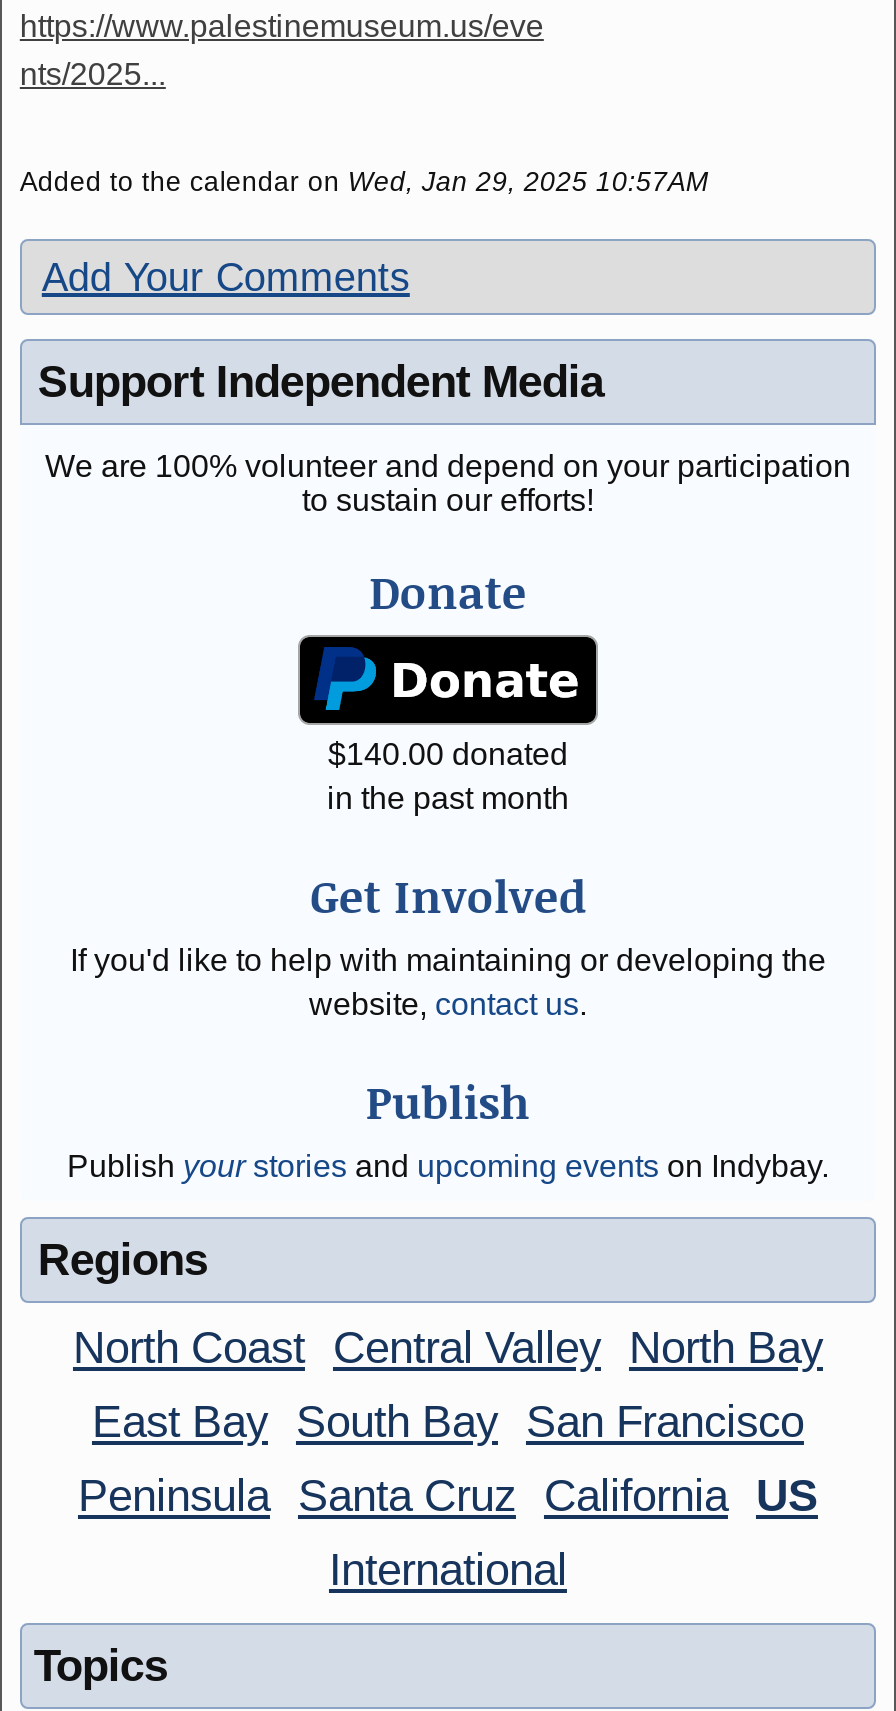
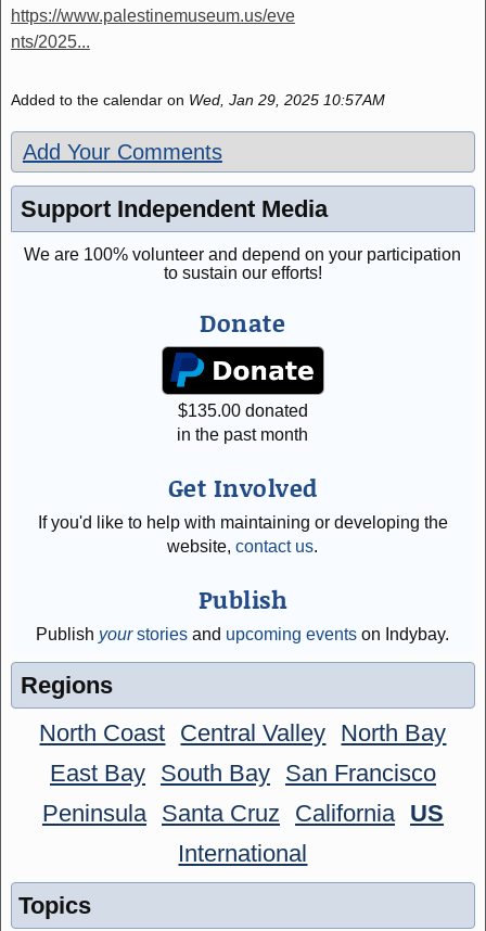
[328,736,568,770] $140.00 donated -> [178,401,308,420] $135.00 donated

